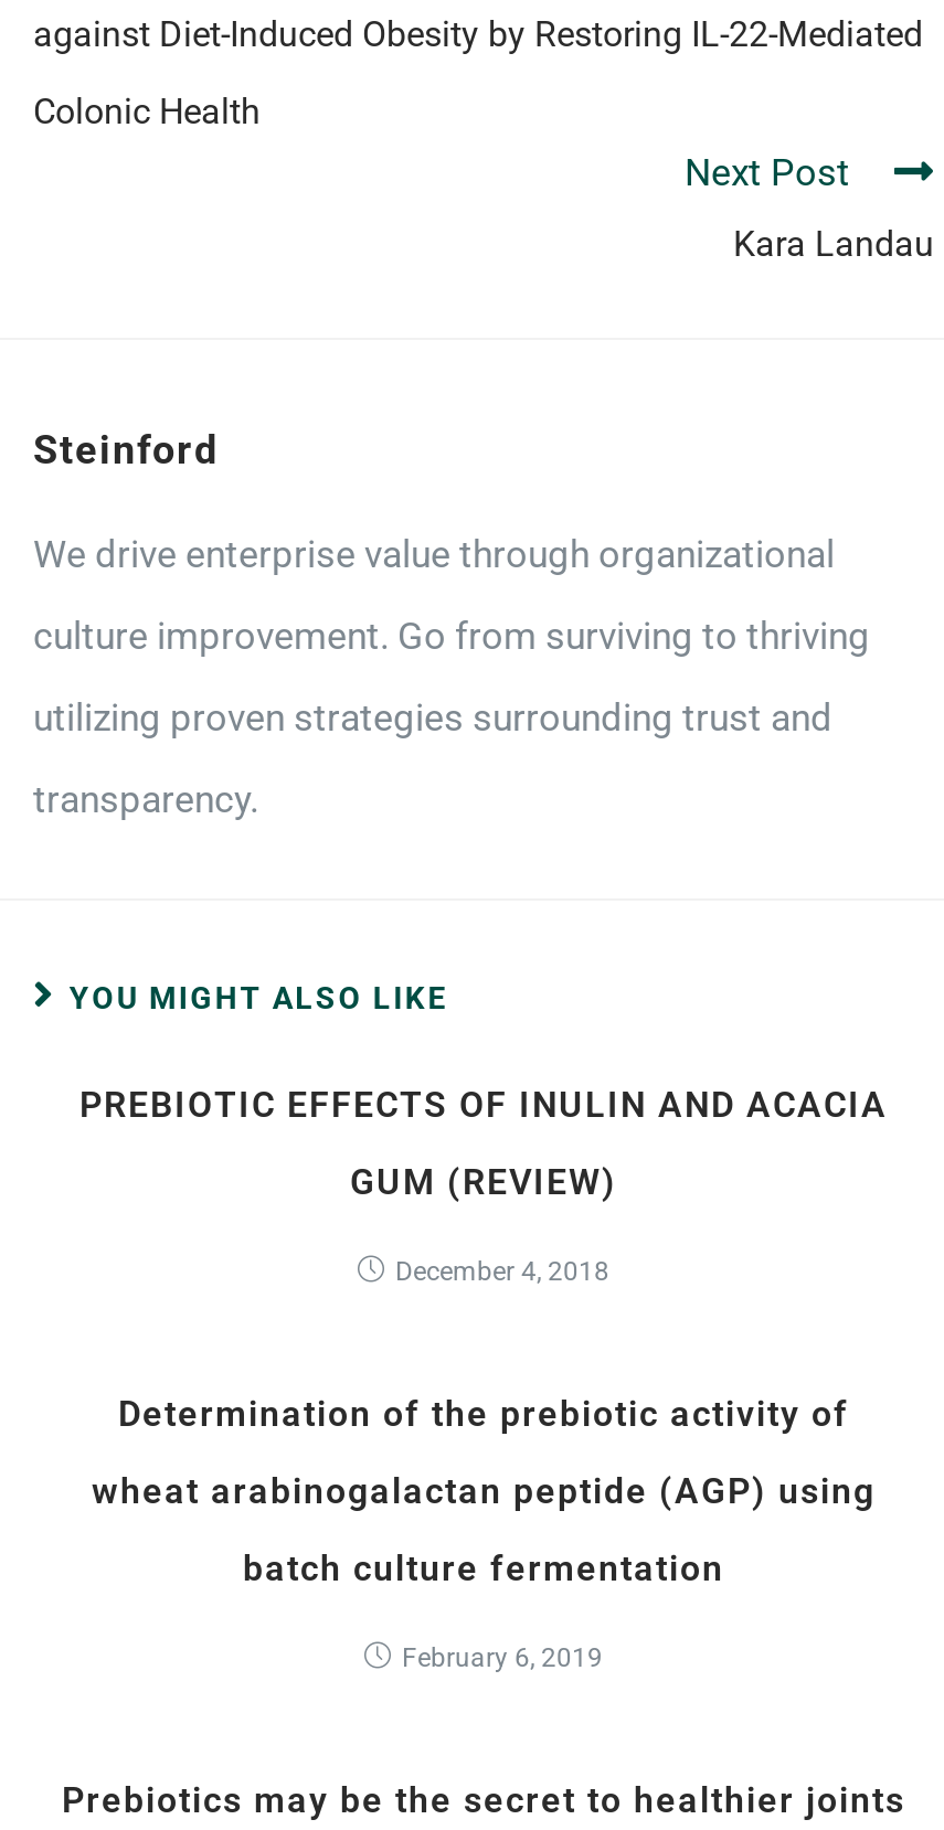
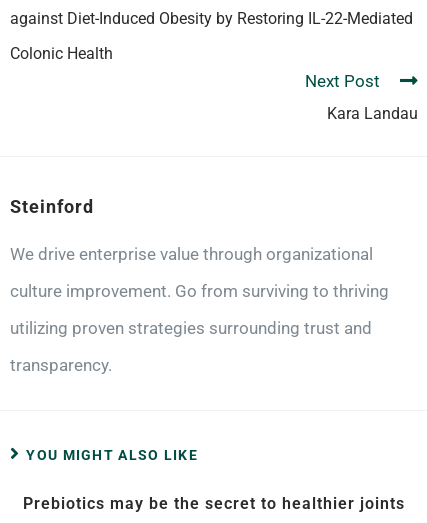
[79,1083,888,1286] PREBIOTIC EFFECTS OF INULIN AND ACACIA | GUM (REVIEW) | December 4, 2018 -> none
[92,1392,876,1672] Determination of the prebiotic activity of | wheat arabinogalactan peptide (AGP) using | batch culture fermentation | February 6, 2019 -> none

